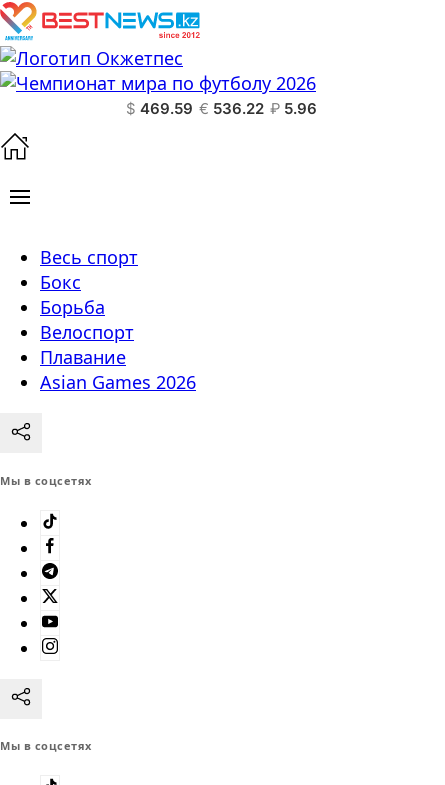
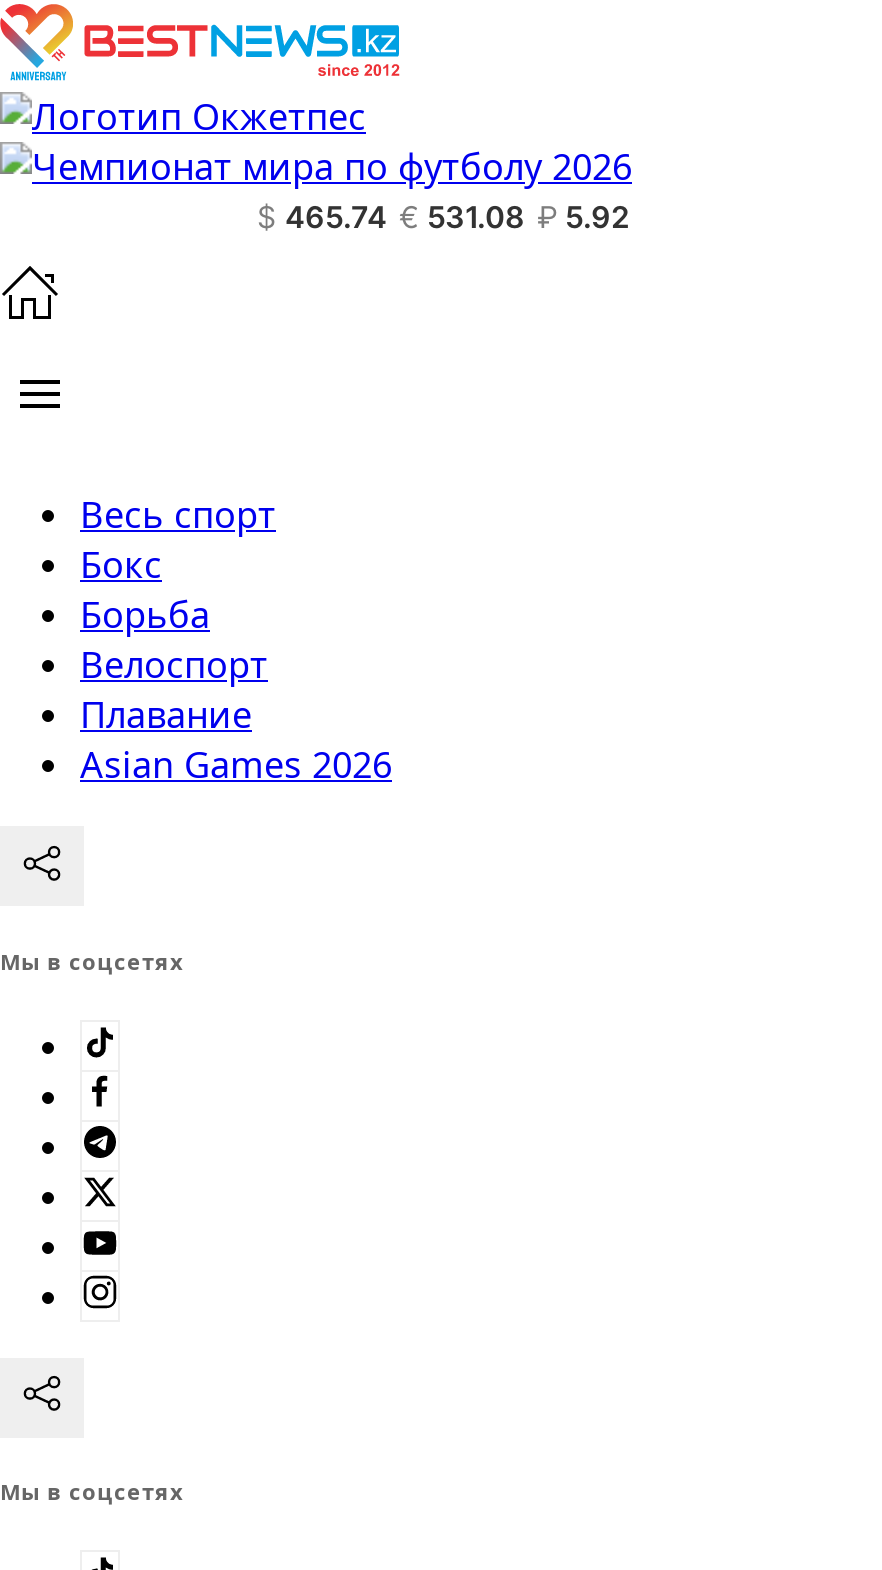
[126,99,317,118] $ 469.59 € 536.22 ₽ 5.96 -> [257,198,629,236] $ 465.74 € 531.08 ₽ 5.92

